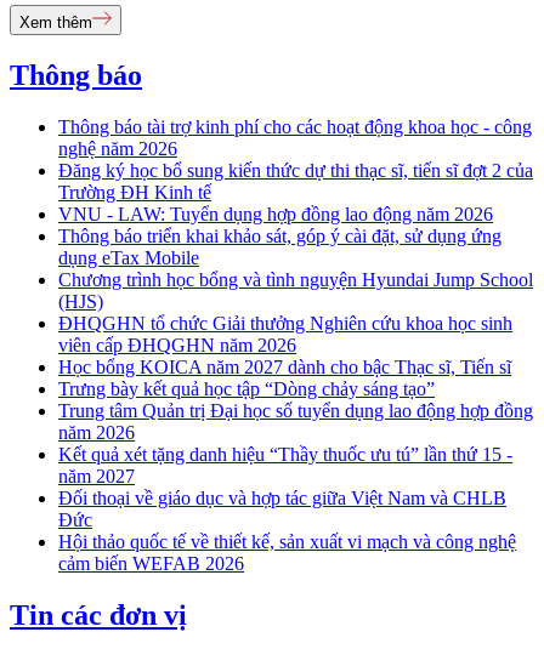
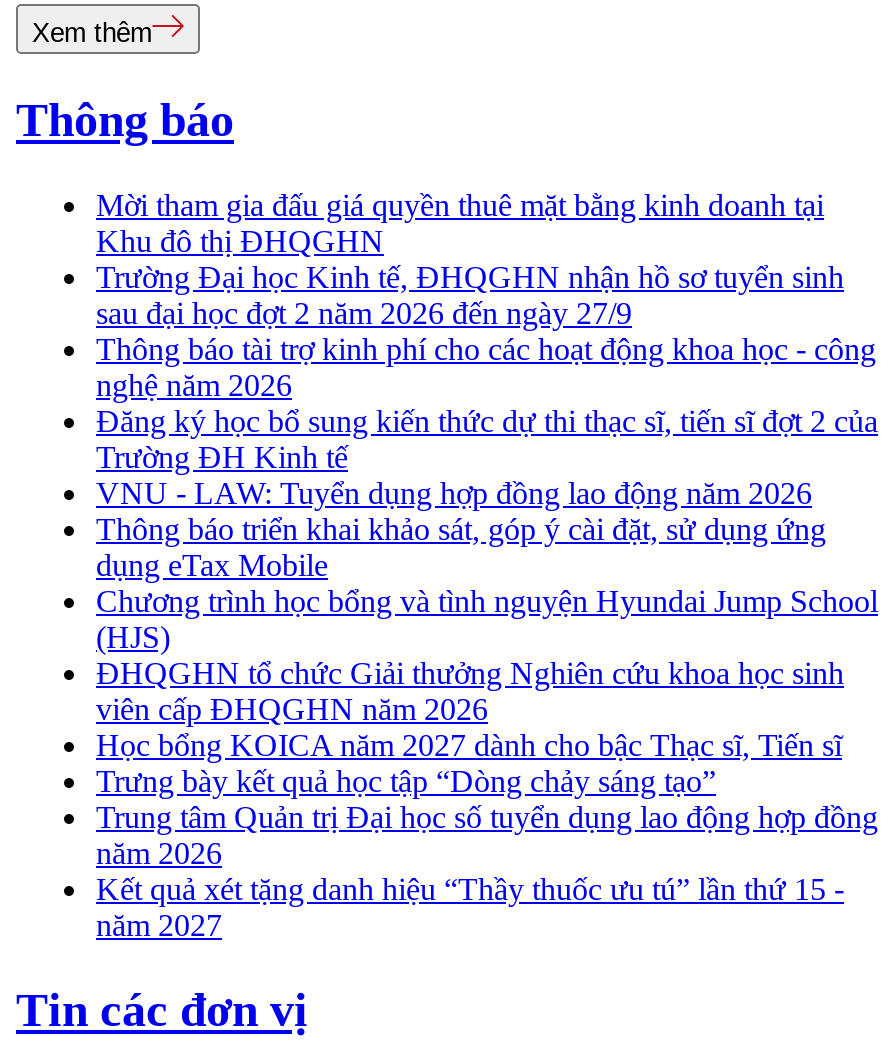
none -> [96,188,844,330] Mời tham gia đấu giá quyền thuê mặt bằng kinh doanh tại | Khu đô thị ĐHQGHN | Trường Đại học Kinh tế, ĐHQGHN nhận hồ sơ tuyển sinh | sau đại học đợt 2 năm 2026 đến ngày 27/9
moved [58,117,533,487] -> [96,332,878,942]: Thông báo tài trợ kinh phí cho các hoạt động khoa học - công | nghệ năm 2026 | Đăng ký học bổ sung kiến thức dự thi thạc sĩ, tiến sĩ đợt 2 của | ... | Kết quả xét tặng danh hiệu “Thầy thuốc ưu tú” lần thứ 15 - | năm 2027
[58,488,516,574] Đối thoại về giáo dục và hợp tác giữa Việt Nam và CHLB | Đức | Hội thảo quốc tế về thiết kế, sản xuất vi mạch và công nghệ | cảm biến WEFAB 2026 -> none

